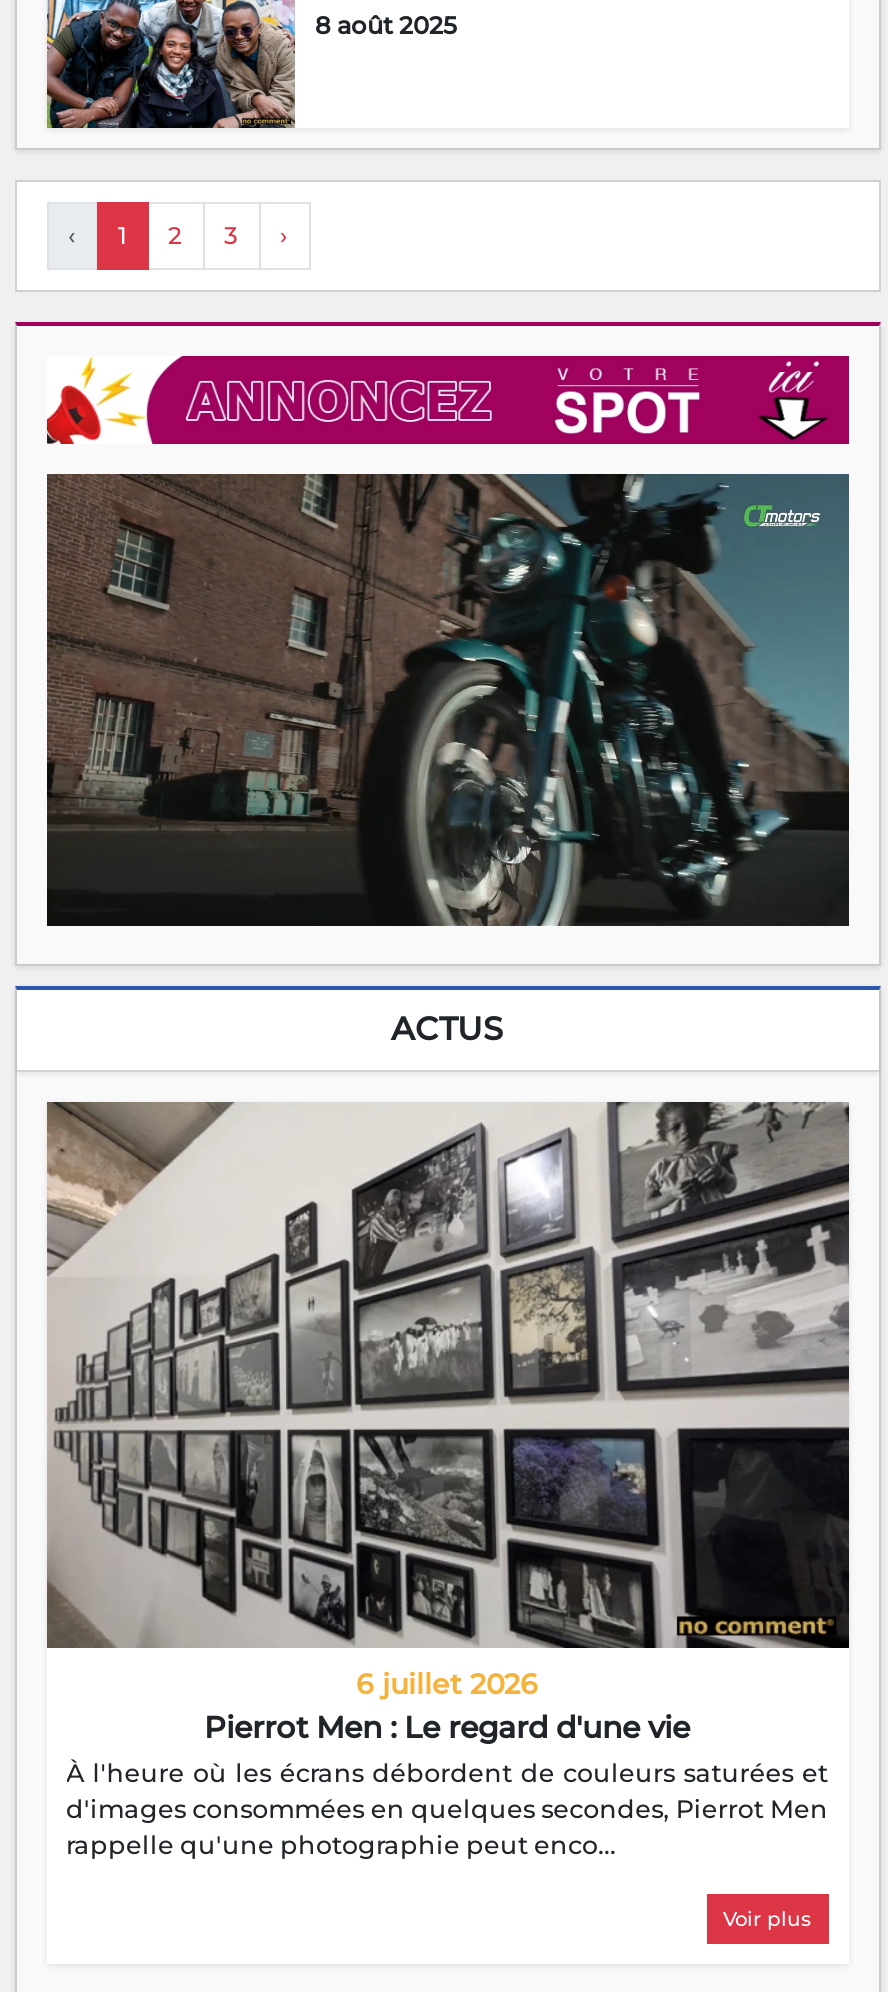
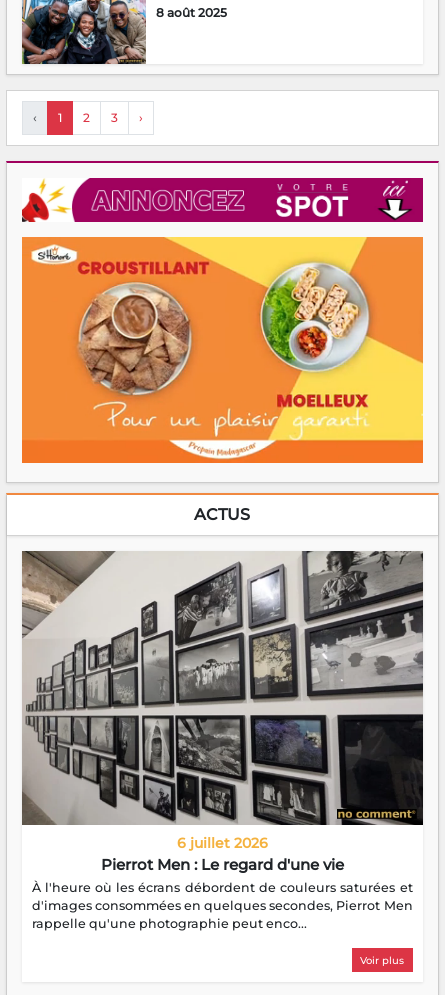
[45,472,851,928] [image] -> [21,236,424,464] [image]

